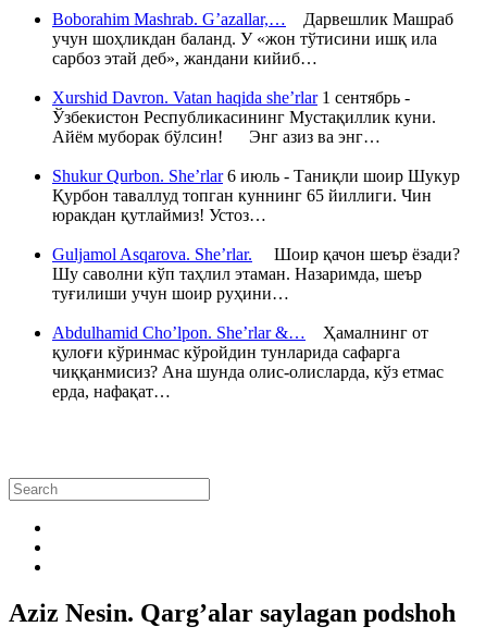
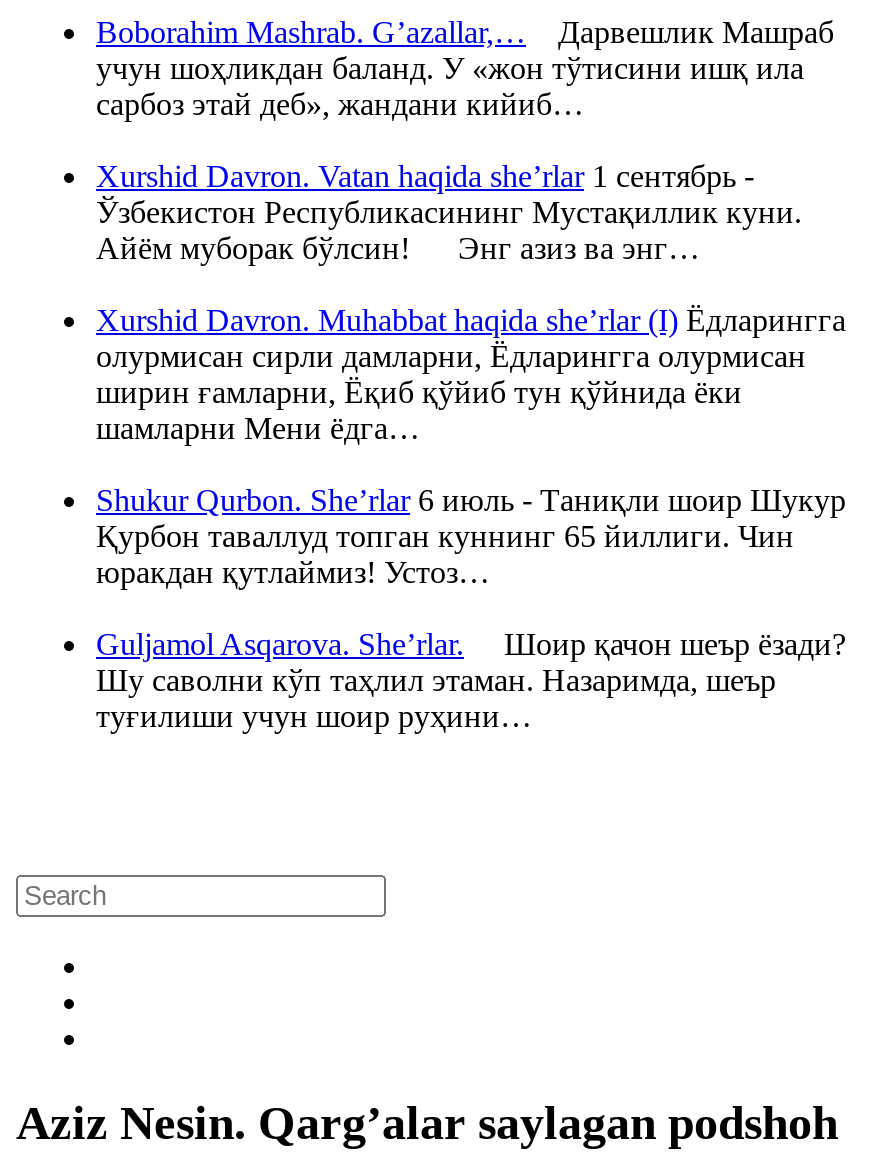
none -> [96,303,846,445] Xurshid Davron. Muhabbat haqida she’rlar (I) Ёдларингга | олурмисан сирли дамларни, Ёдларингга олурмисан | ширин ғамларни, Ёқиб қўйиб тун қўйнида ёки | шамларни Мени ёдга…
moved [52,166,460,302] -> [96,483,846,733]: Shukur Qurbon. She’rlar 6 июль - Таниқли шоир Шукур | Қурбон таваллуд топган куннинг 65 йиллиги. Чин | юракдан қутлаймиз! Устоз… | Guljamol Asqarova. She’rlar. Шоир қачон шеър ёзади? | Шу саволни кўп таҳлил этаман. Назаримда, шеър | туғилиши учун шоир руҳини…
[52,323,444,400] Abdulhamid Cho’lpon. She’rlar &… Ҳамалнинг от | қулоғи кўринмас кўройдин тунларида сафарга | чиққанмисиз? Ана шунда олис-олисларда, кўз етмас | ерда, нафақат… -> none

